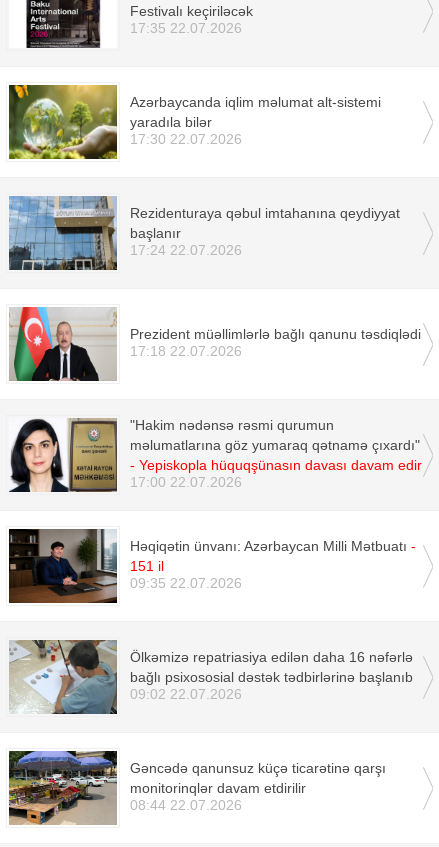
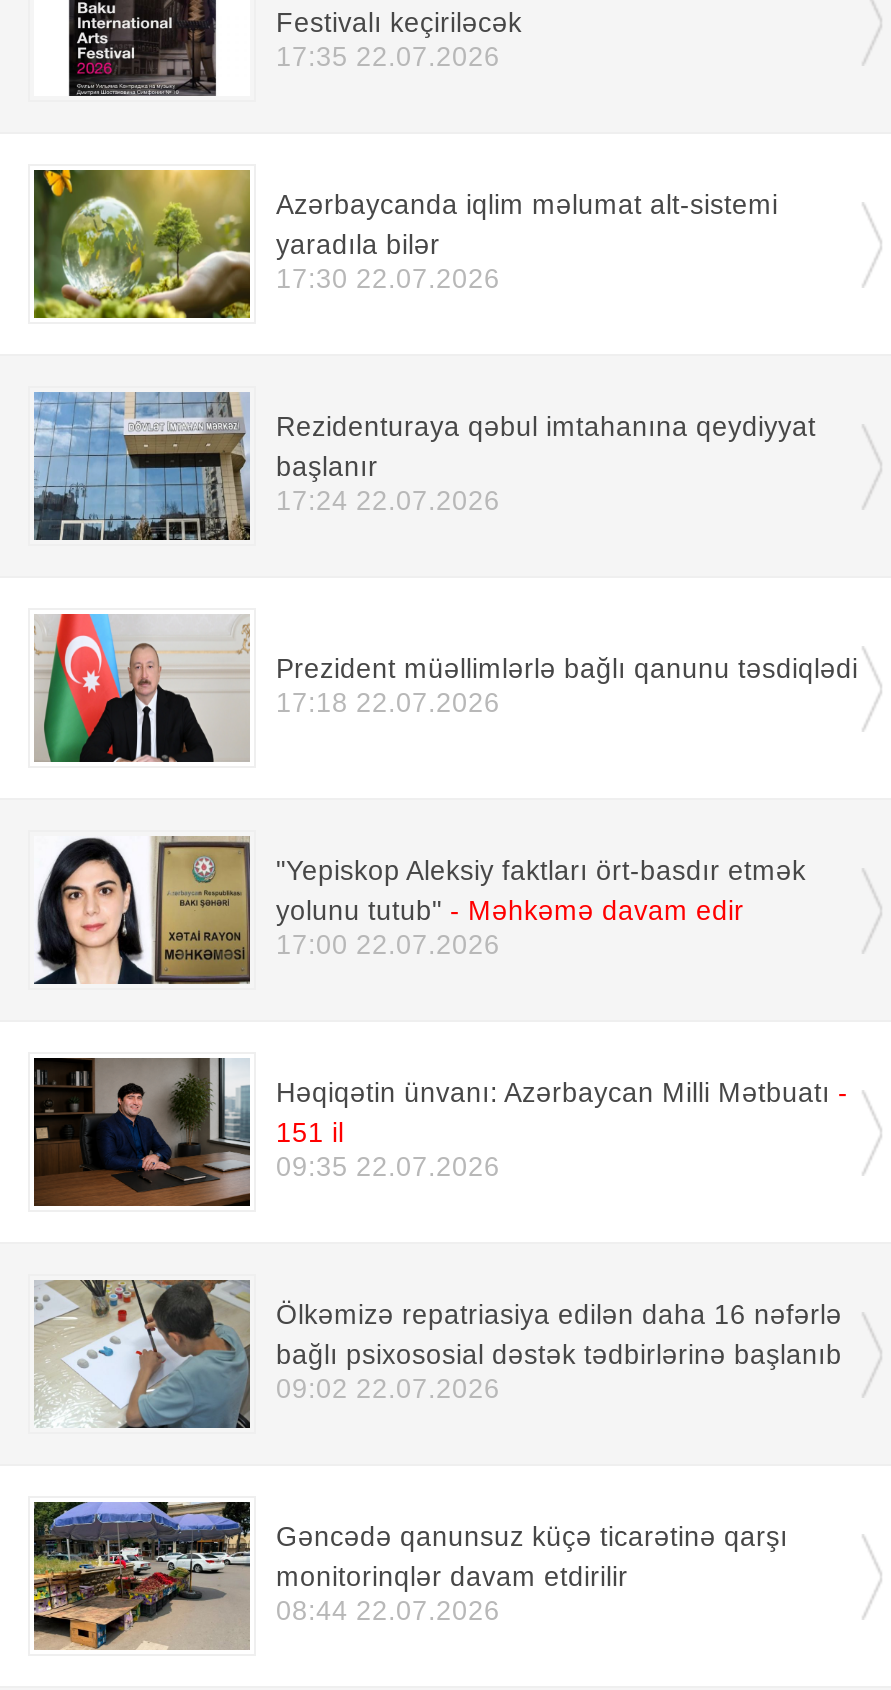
[130,418,422,473] "Hakim nədənsə rəsmi qurumun | məlumatlarına göz yumaraq qətnamə çıxardı" | - Yepiskopla hüquqşünasın davası davam edir -> [276,855,806,925] "Yepiskop Aleksiy faktları ört-basdır etmək | yolunu tutub" - Məhkəmə davam edir

